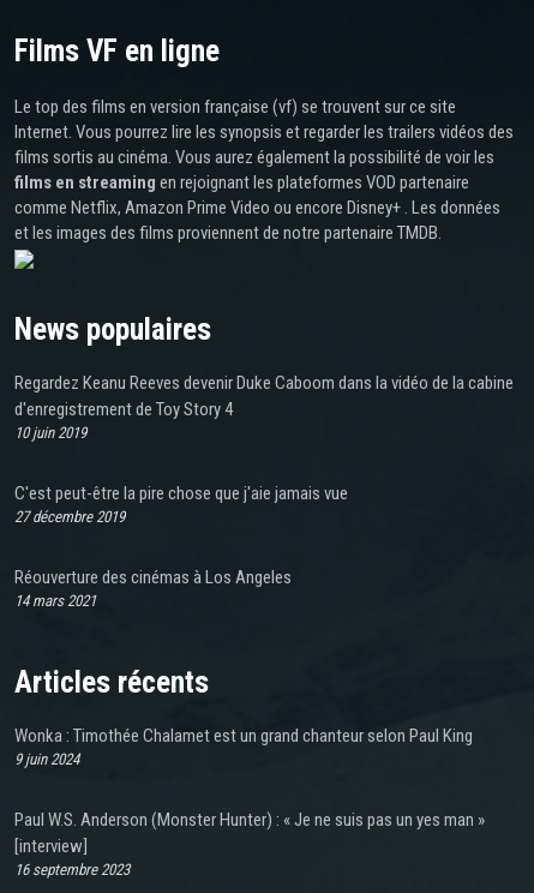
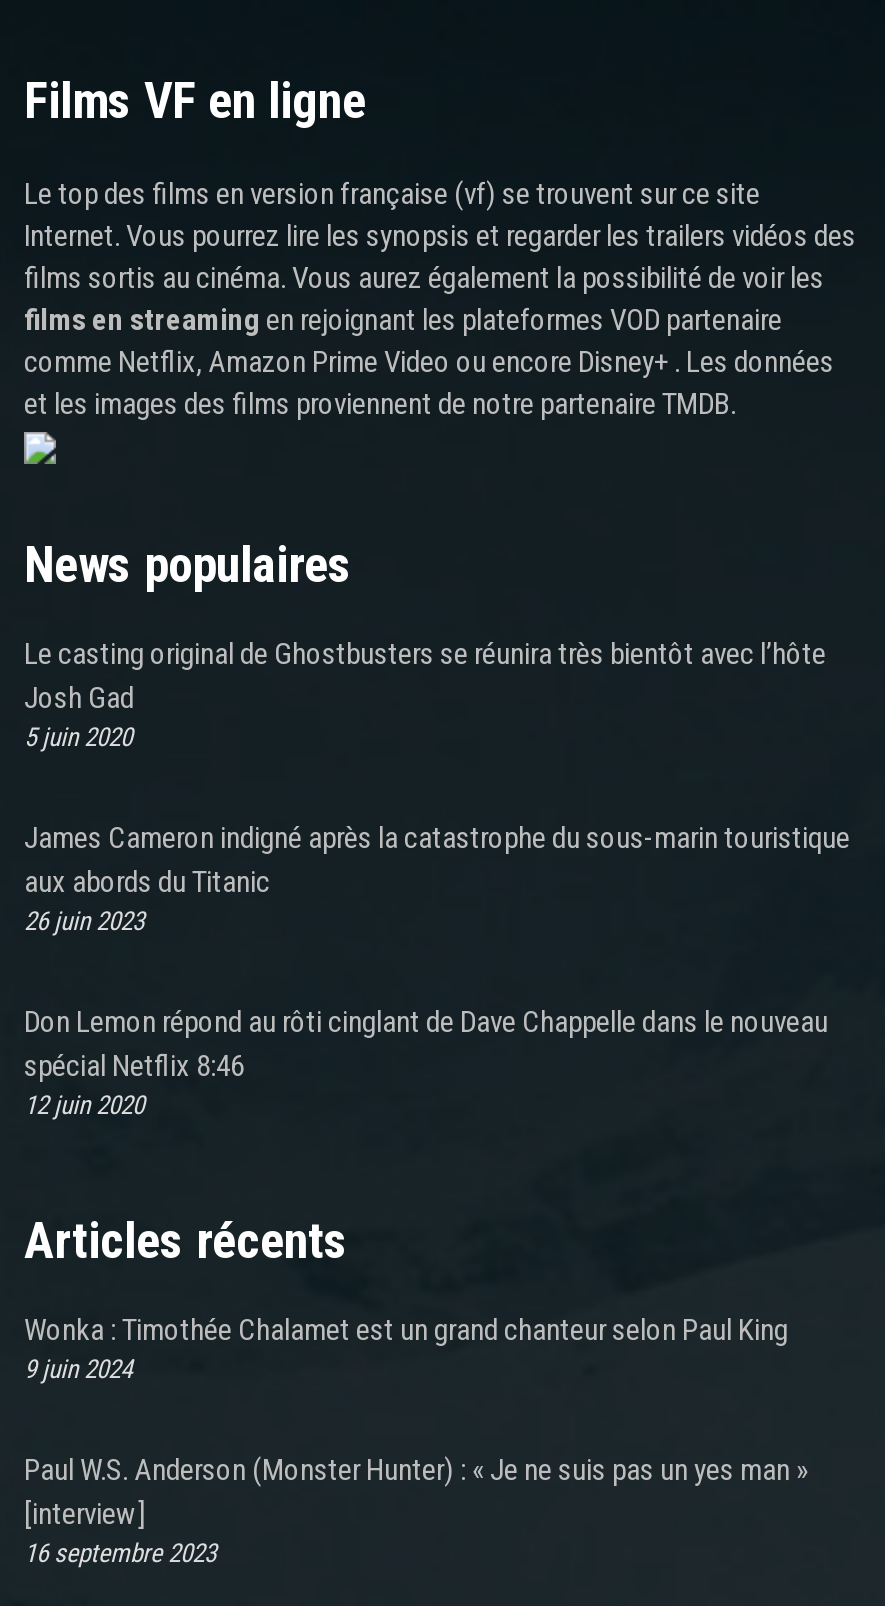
[14,371,514,441] Regardez Keanu Reeves devenir Duke Caboom dans la vidéo de la cabine | d'enregistrement de Toy Story 4 | 10 juin 2019 -> [24,635,826,751] Le casting original de Ghostbusters se réunira très bientôt avec l’hôte | Josh Gad | 5 juin 2020
[14,482,348,525] C'est peut-être la pire chose que j'aie jamais vue | 27 décembre 2019 -> [24,819,850,935] James Cameron indigné après la catastrophe du sous-marin touristique | aux abords du Titanic | 26 juin 2023
[14,566,292,609] Réouverture des cinémas à Los Angeles | 14 mars 2021 -> [24,1003,828,1119] Don Lemon répond au rôti cinglant de Dave Chappelle dans le nouveau | spécial Netflix 8:46 | 12 juin 2020

